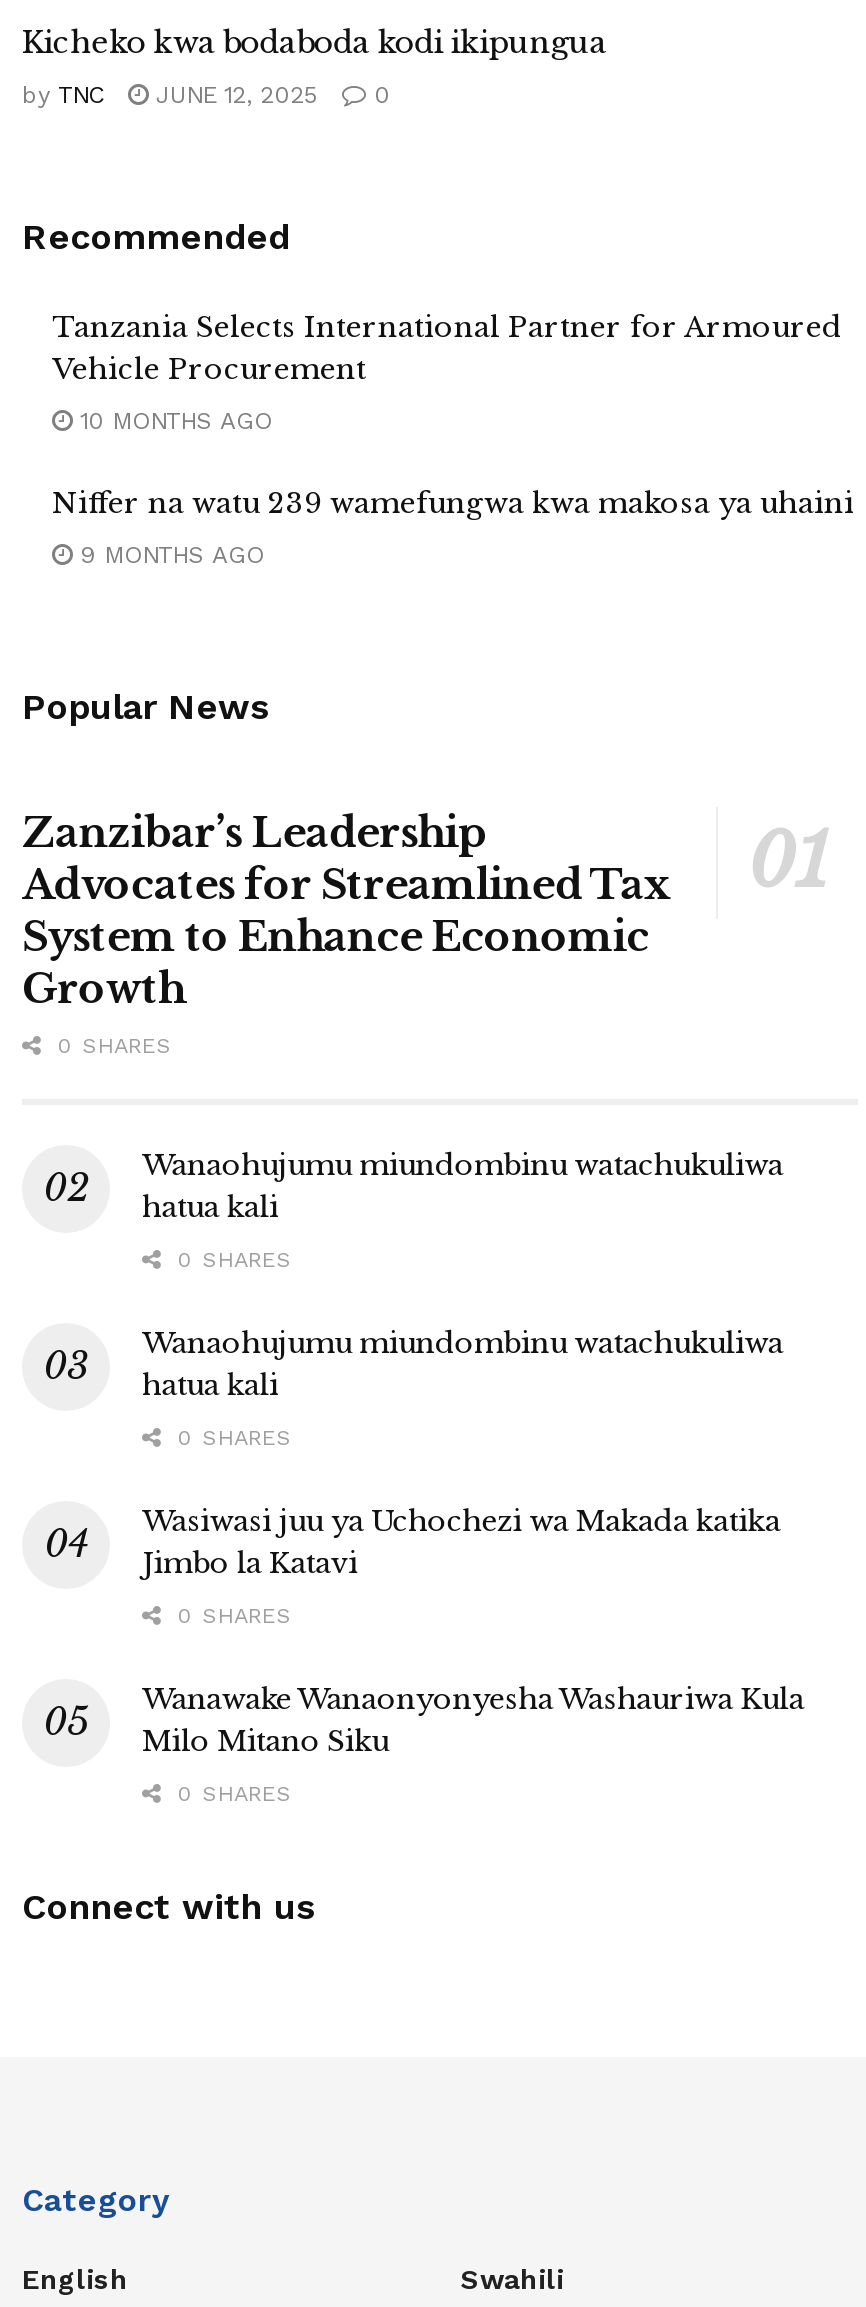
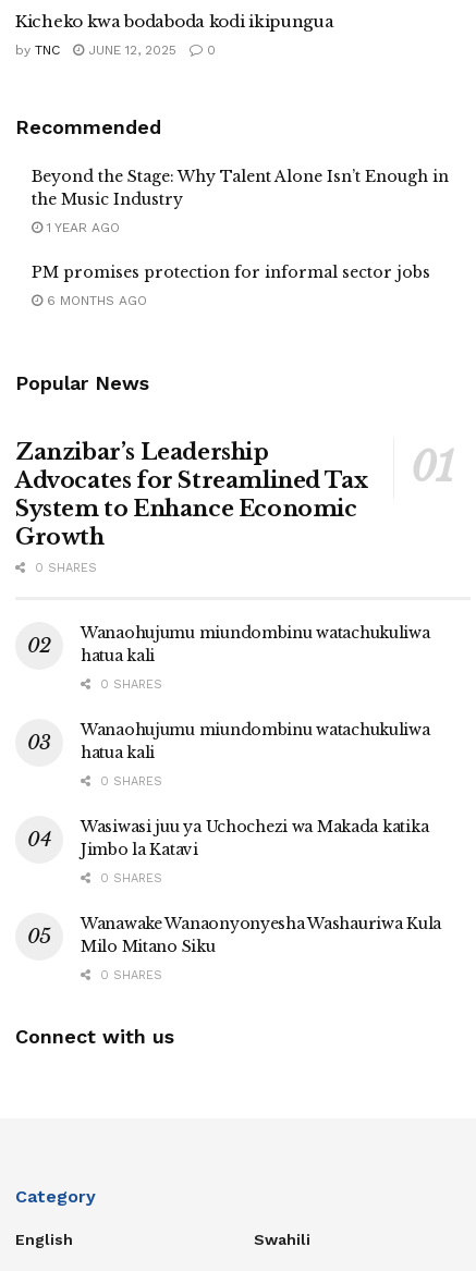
[52,309,842,387] Tanzania Selects International Partner for Armoured | Vehicle Procurement -> [32,167,449,209] Beyond the Stage: Why Talent Alone Isn’t Enough in | the Music Industry
[72,407,272,435] 10 MONTHS AGO -> [42,220,120,235] 1 YEAR AGO
[52,485,854,521] Niffer na watu 239 wamefungwa kwa makosa ya uhaini -> [32,262,430,282] PM promises protection for informal sector jobs
[72,541,264,569] 9 MONTHS AGO -> [42,293,147,308] 6 MONTHS AGO

